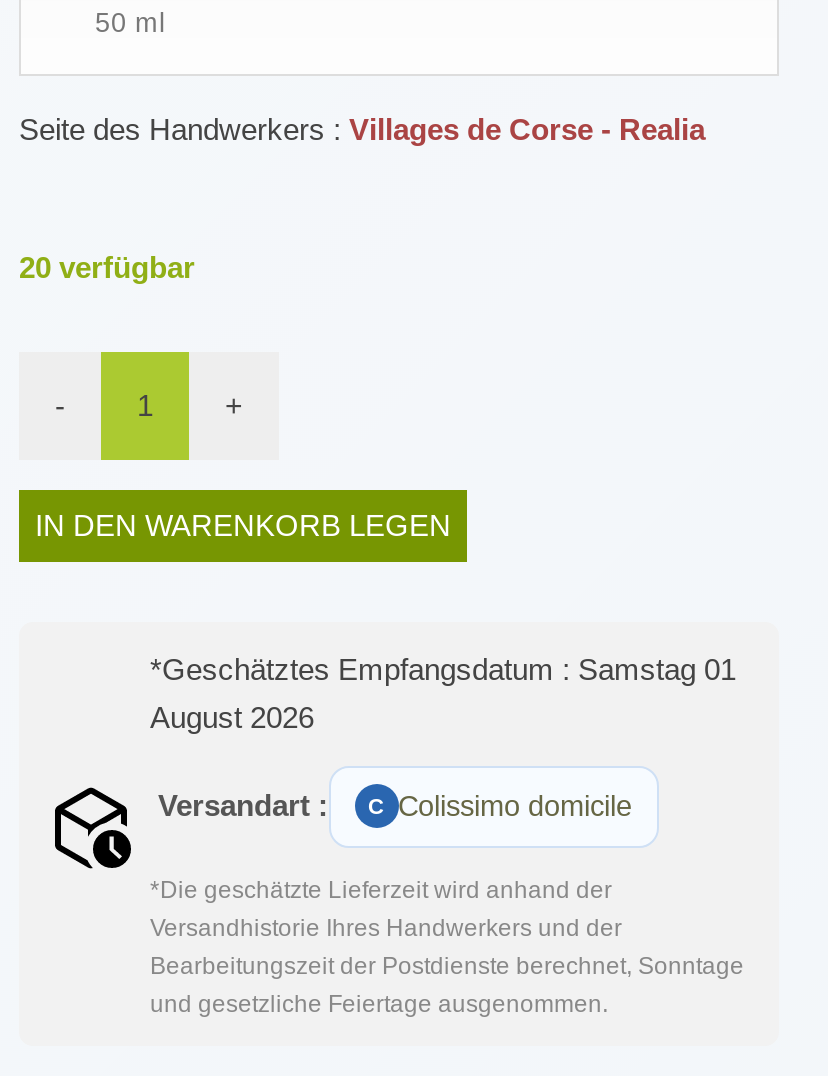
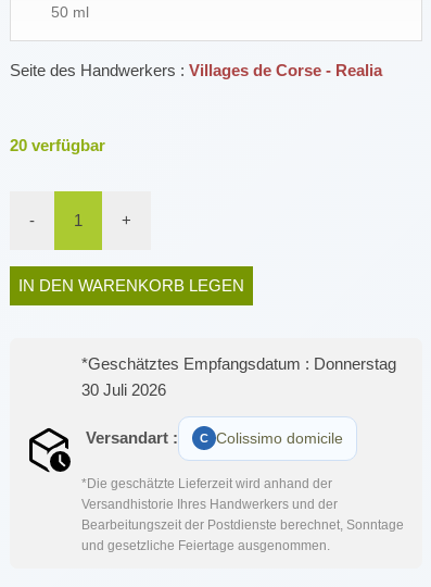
[150,651,736,733] *Geschätztes Empfangsdatum : Samstag 01 | August 2026 -> [81,354,396,399] *Geschätztes Empfangsdatum : Donnerstag | 30 Juli 2026

